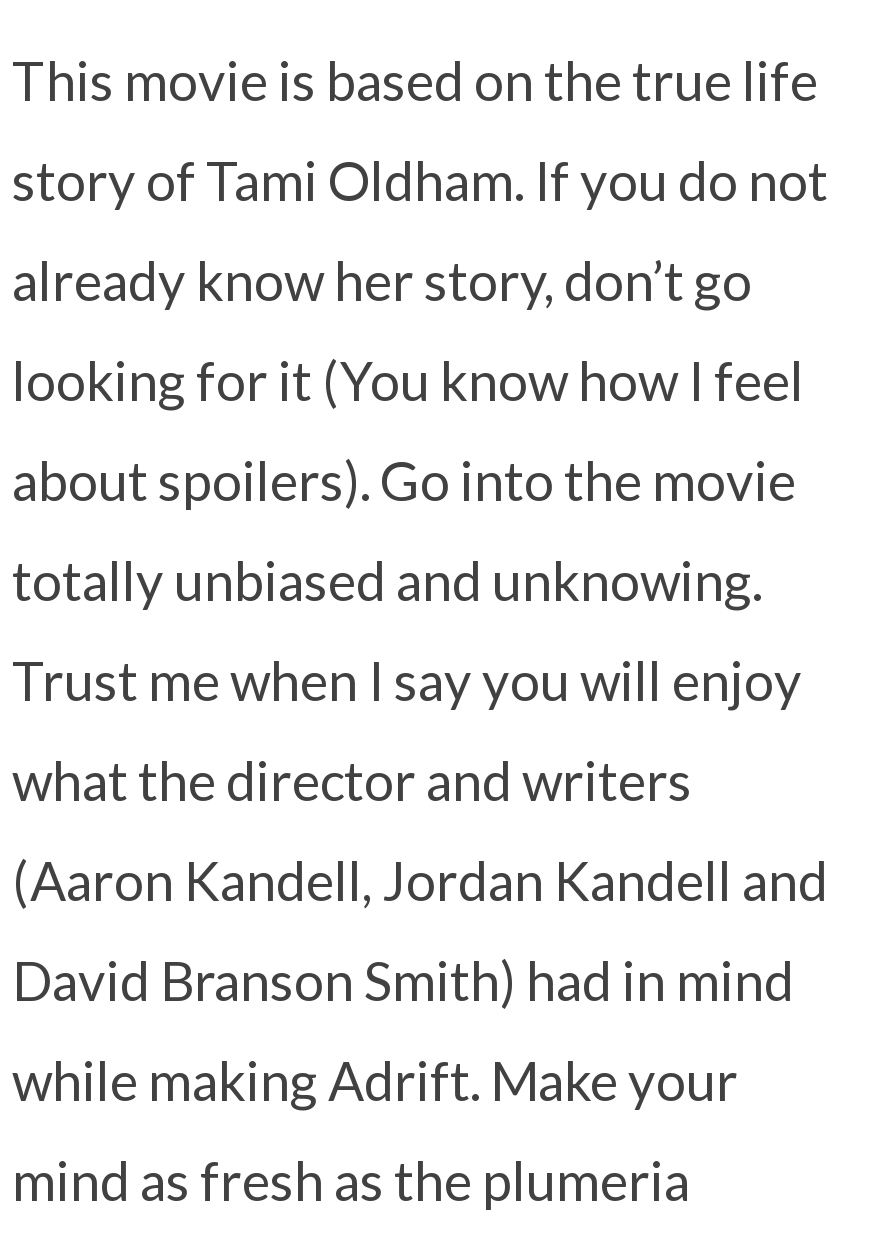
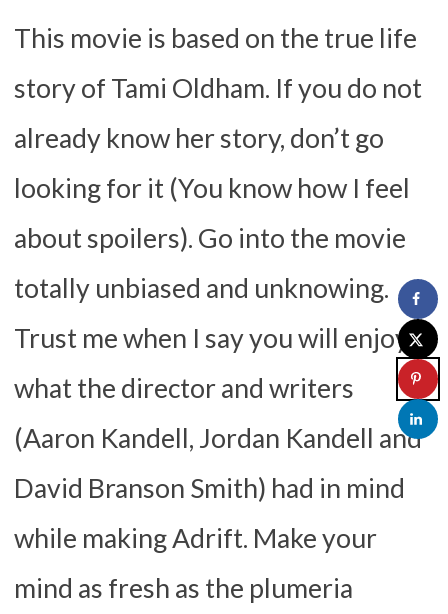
none -> [395,278,441,439] [image]

